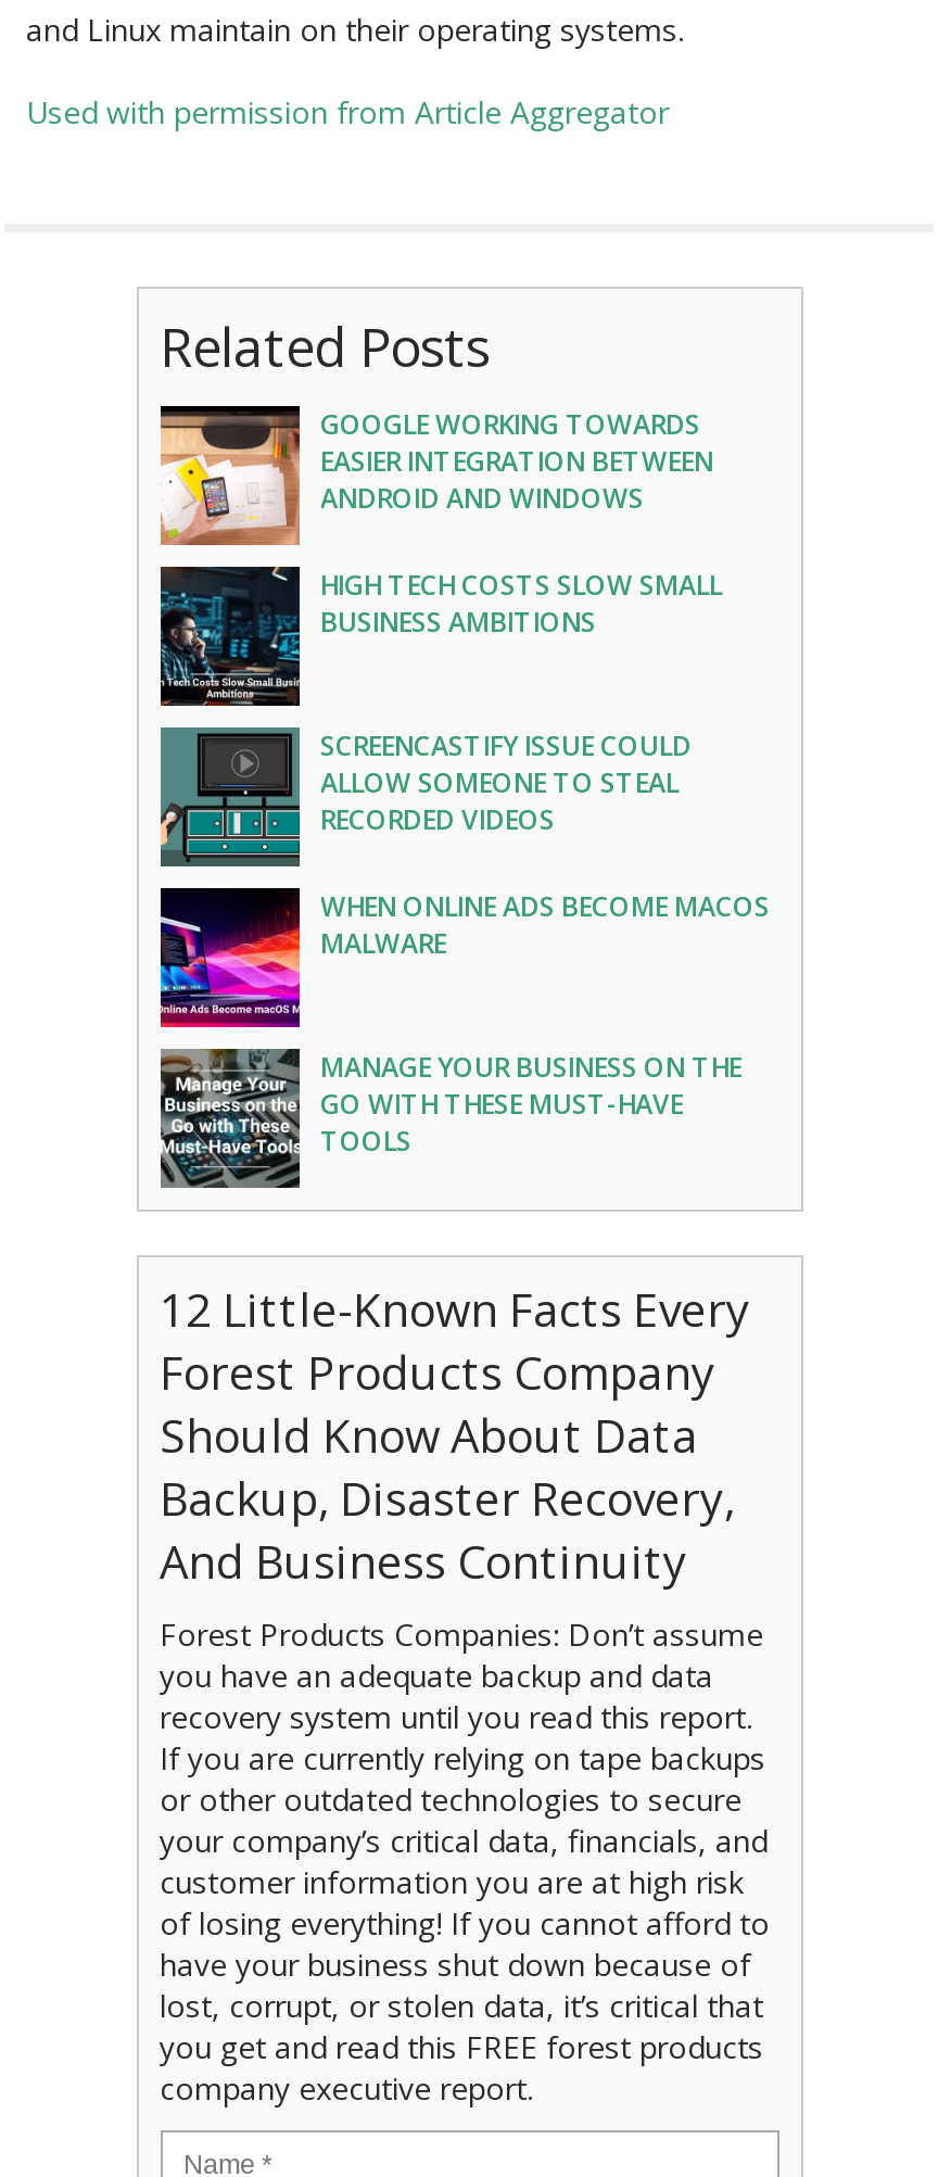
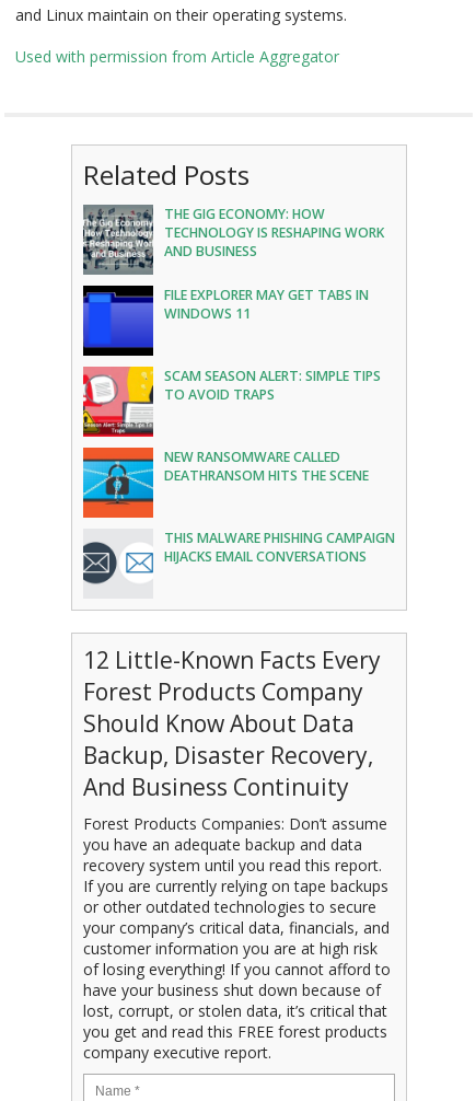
[158,406,713,547] [image] | GOOGLE WORKING TOWARDS | EASIER INTEGRATION BETWEEN | ANDROID AND WINDOWS -> [82,205,384,276] [image] | THE GIG ECONOMY: HOW | TECHNOLOGY IS RESHAPING WORK | AND BUSINESS
[158,565,722,708] [image] | HIGH TECH COSTS SLOW SMALL | BUSINESS AMBITIONS -> [82,285,368,357] [image] | FILE EXPLORER MAY GET TABS IN | WINDOWS 11
[158,725,692,869] [image] | SCREENCASTIFY ISSUE COULD | ALLOW SOMEONE TO STEAL | RECORDED VIDEOS -> [82,366,380,438] [image] | SCAM SEASON ALERT: SIMPLE TIPS | TO AVOID TRAPS
[158,886,770,1029] [image] | WHEN ONLINE ADS BECOME MACOS | MALWARE -> [82,447,368,519] [image] | NEW RANSOMWARE CALLED | DEATHRANSOM HITS THE SCENE
[158,1047,741,1190] [image] | MANAGE YOUR BUSINESS ON THE | GO WITH THESE MUST-HAVE | TOOLS -> [82,529,394,599] [image] | THIS MALWARE PHISHING CAMPAIGN | HIJACKS EMAIL CONVERSATIONS

